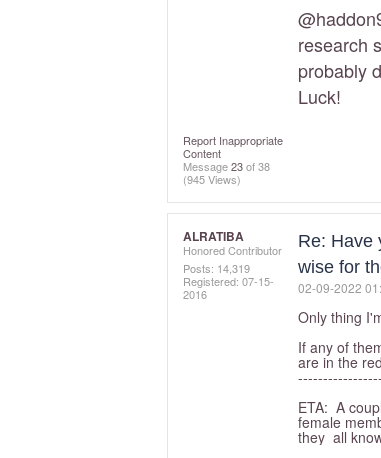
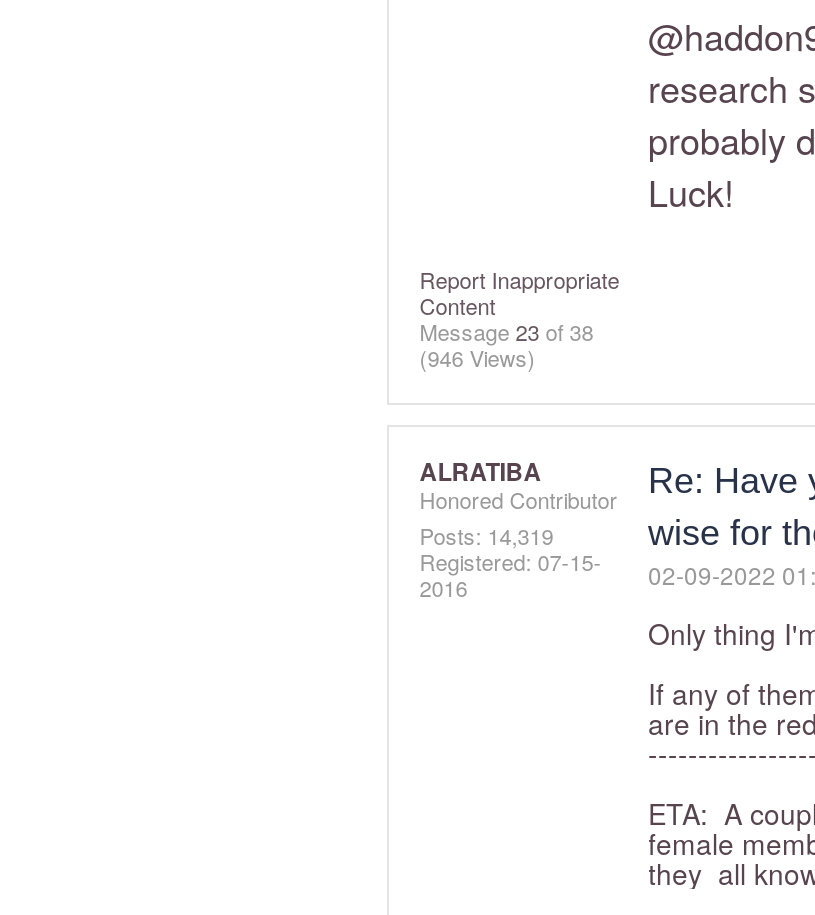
[183,171,241,187] (945 Views) -> [419,341,535,373] (946 Views)

